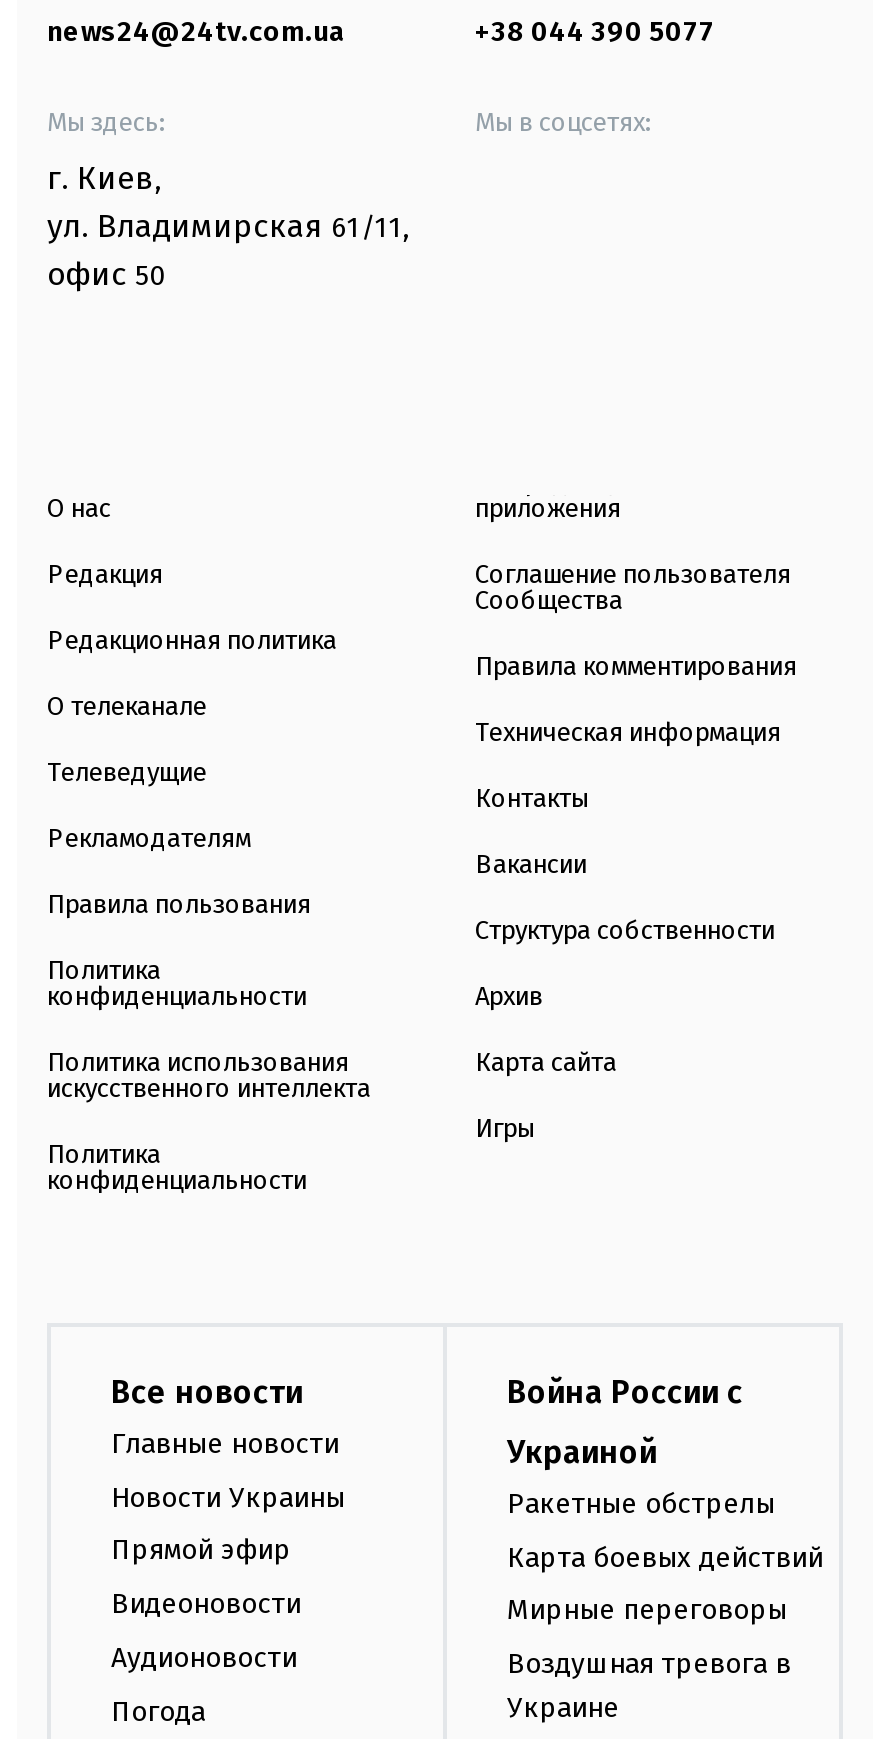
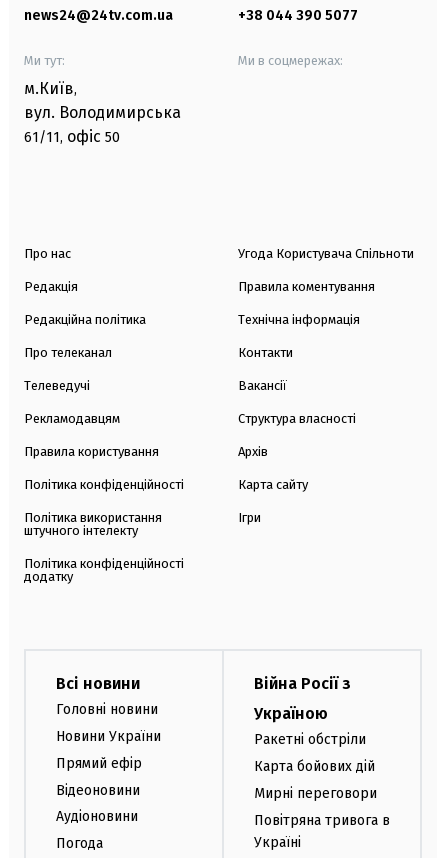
[47,106,409,292] Мы здесь: | г. Киев, | ул. Владимирская 61/11, | офис 50 -> [24,53,181,146] Ми тут: | м.Київ, | вул. Володимирська | 61/11, офіс 50
[475,106,651,136] Мы в соцсетях: -> [238,53,343,68] Ми в соцмережах:
[47,492,371,1194] О нас | Редакция | Редакционная политика | О телеканале | Телеведущие | Рекламодателям | Правила пользования | Политика | конфиденциальности | Политика использования | искусственного интеллекта | Политика | конфиденциальности -> [24,246,184,584] Про нас | Редакція | Редакційна політика | Про телеканал | Телеведучі | Рекламодавцям | Правила користування | Політика конфіденційності | Політика використання | штучного інтелекту | Політика конфіденційності | додатку
[475,492,797,1142] приложения | Соглашение пользователя | Сообщества | Правила комментирования | Техническая информация | Контакты | Вакансии | Структура собственности | Архив | Карта сайта | Игры -> [238,246,414,525] Угода Користувача Спільноти | Правила коментування | Технічна інформація | Контакти | Вакансії | Структура власності | Архів | Карта сайту | Ігри
[111,1372,345,1675] Все новости | Главные новости | Новости Украины | Прямой эфир | Видеоновости | Аудионовости -> [56,674,161,825] Всі новини | Головні новини | Новини України | Прямий ефір | Відеоновини | Аудіоновини
[507,1372,743,1410] Война России с -> [254,674,351,693] Війна Росії з
[507,1432,775,1520] Украиной | Ракетные обстрелы -> [254,704,366,748] Україною | Ракетні обстріли
[507,1540,823,1574] Карта боевых действий -> [254,758,375,775] Карта бойових дій
[507,1593,787,1627] Мирные переговоры -> [254,785,377,802] Мирні переговори
[507,1647,791,1725] Воздушная тревога в | Украине -> [254,811,390,850] Повітряна тривога в | Україні

